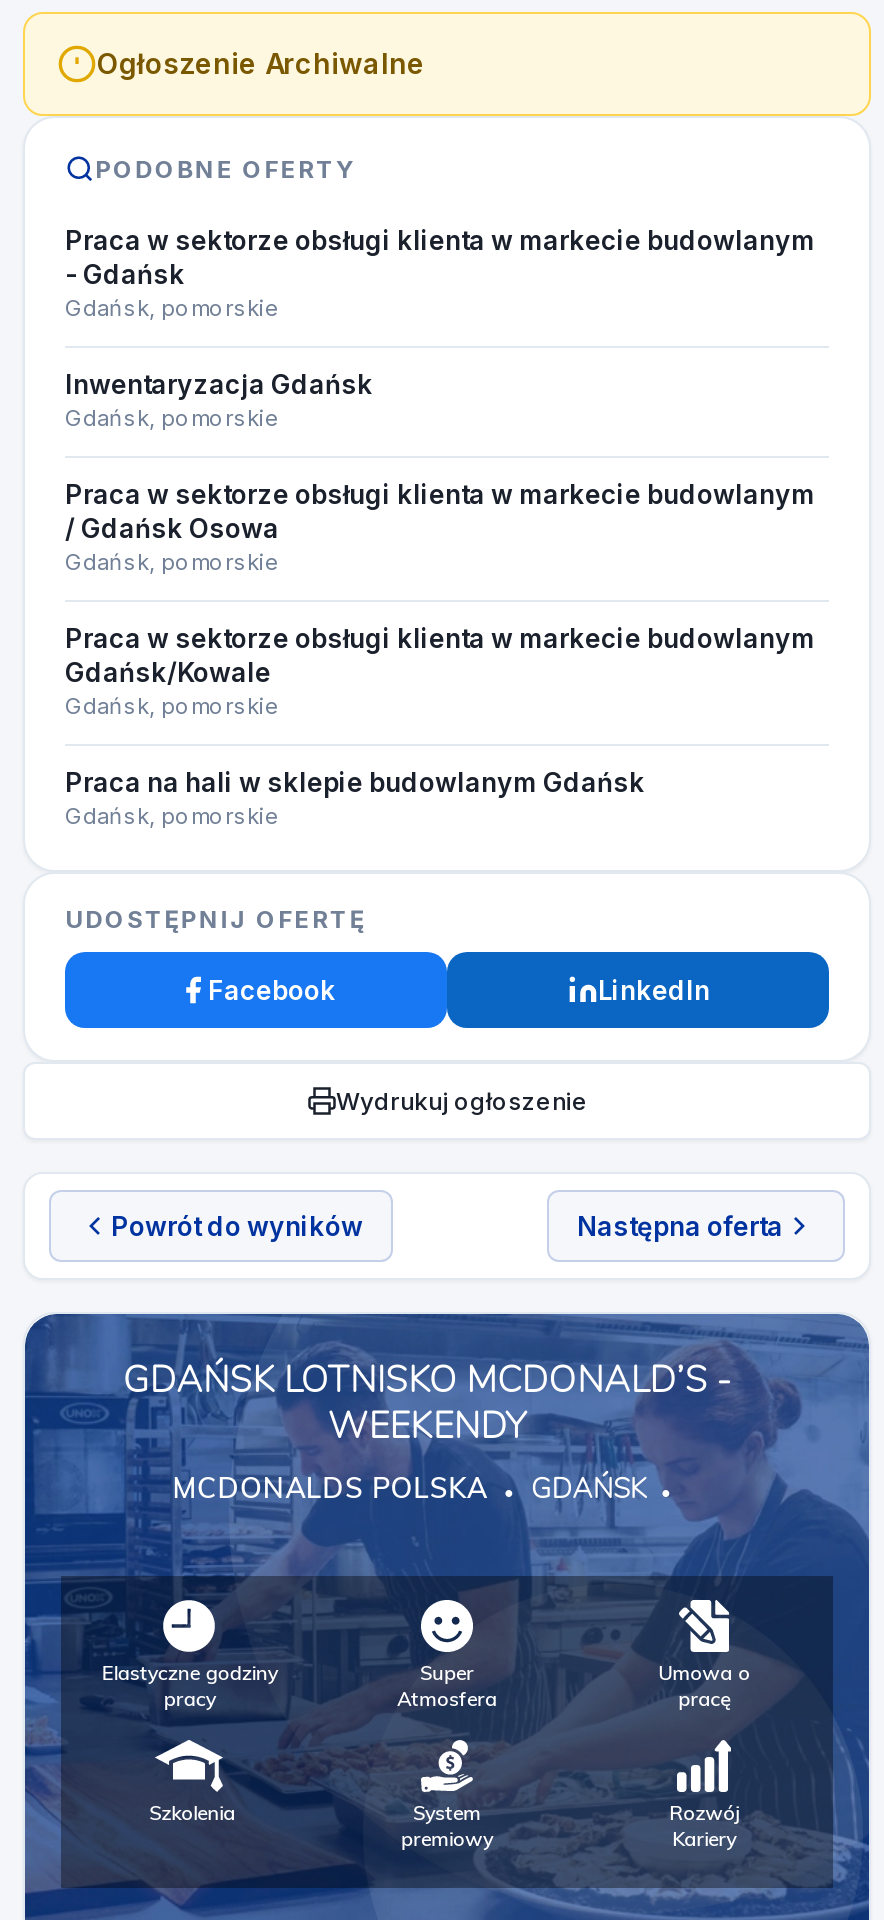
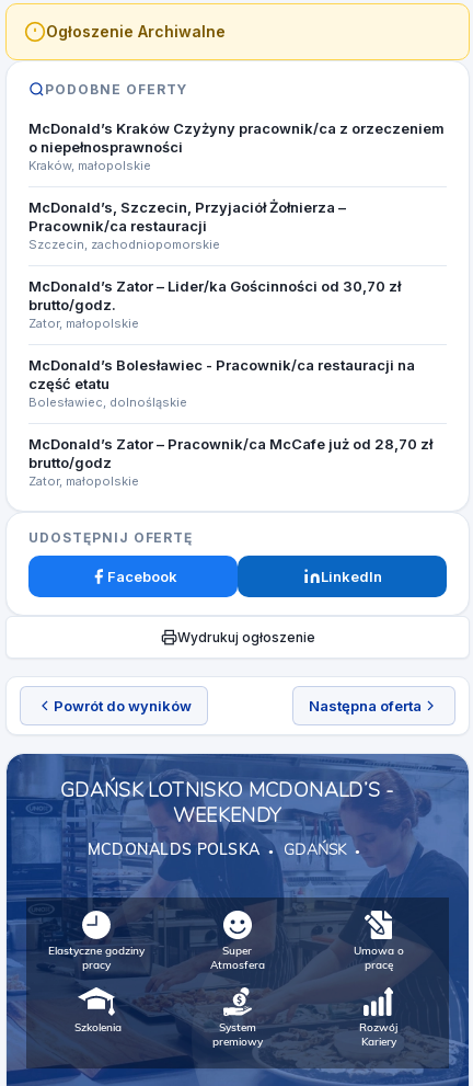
[65,224,815,322] Praca w sektorze obsługi klienta w markecie budowlanym | - Gdańsk | Gdańsk, pomorskie -> [28,119,445,173] McDonald’s Kraków Czyżyny pracownik/ca z orzeczeniem | o niepełnosprawności | Kraków, małopolskie
[65,368,373,432] Inwentaryzacja Gdańsk | Gdańsk, pomorskie -> [28,198,346,252] McDonald’s, Szczecin, Przyjaciół Żołnierza – | Pracownik/ca restauracji | Szczecin, zachodniopomorskie
[65,478,815,576] Praca w sektorze obsługi klienta w markecie budowlanym | / Gdańsk Osowa | Gdańsk, pomorskie -> [28,277,401,331] McDonald’s Zator – Lider/ka Gościnności od 30,70 zł | brutto/godz. | Zator, małopolskie
[65,622,815,720] Praca w sektorze obsługi klienta w markecie budowlanym | Gdańsk/Kowale | Gdańsk, pomorskie -> [28,356,415,410] McDonald’s Bolesławiec - Pracownik/ca restauracji na | część etatu | Bolesławiec, dolnośląskie
[65,766,645,830] Praca na hali w sklepie budowlanym Gdańsk | Gdańsk, pomorskie -> [28,435,432,489] McDonald’s Zator – Pracownik/ca McCafe już od 28,70 zł | brutto/godz | Zator, małopolskie

